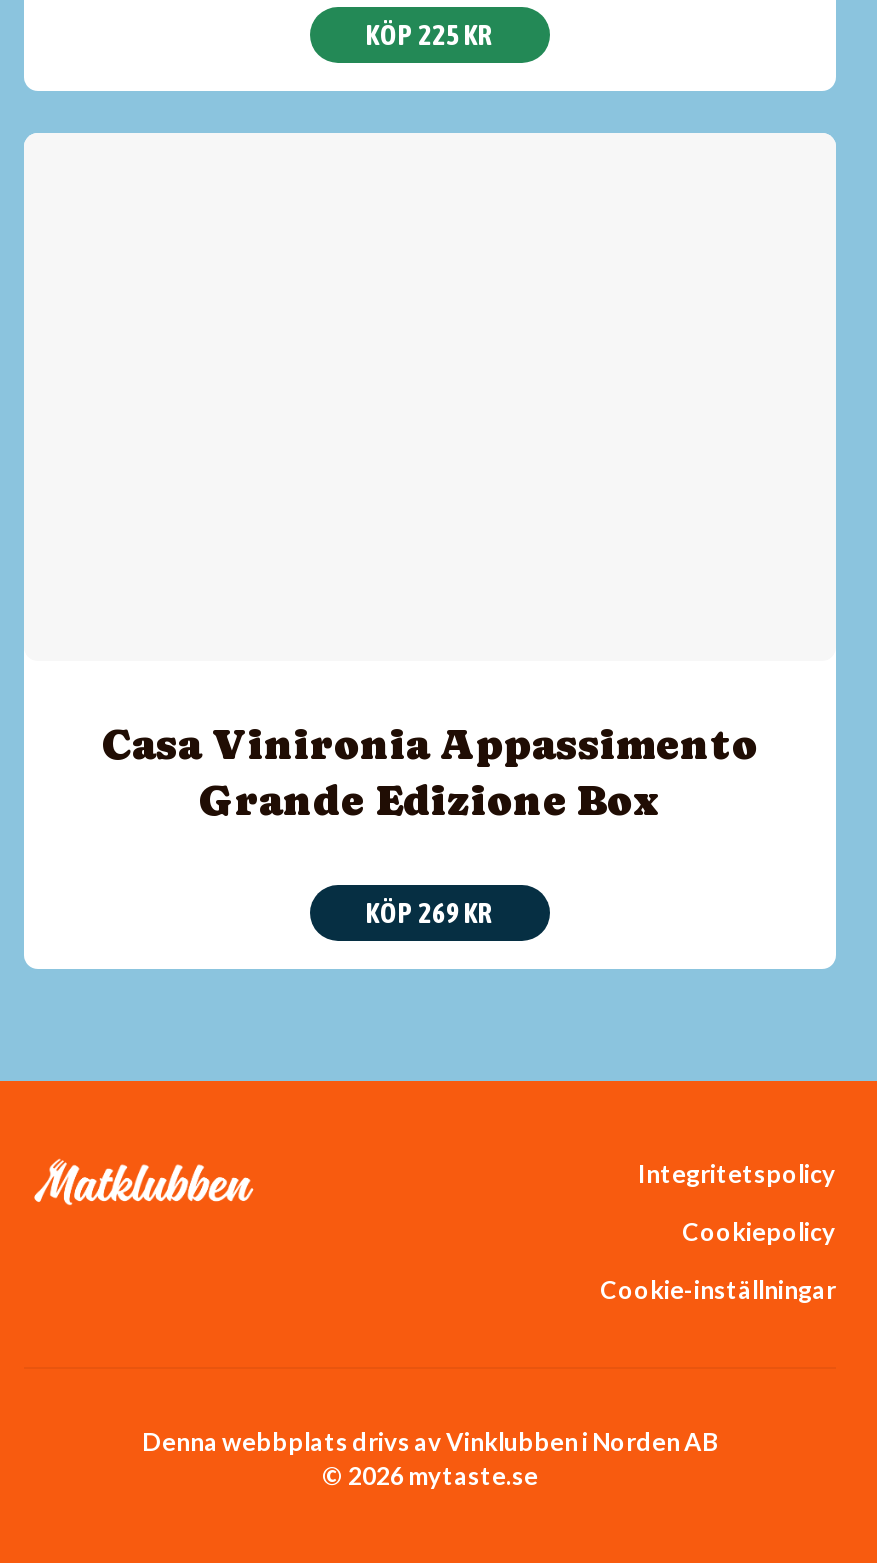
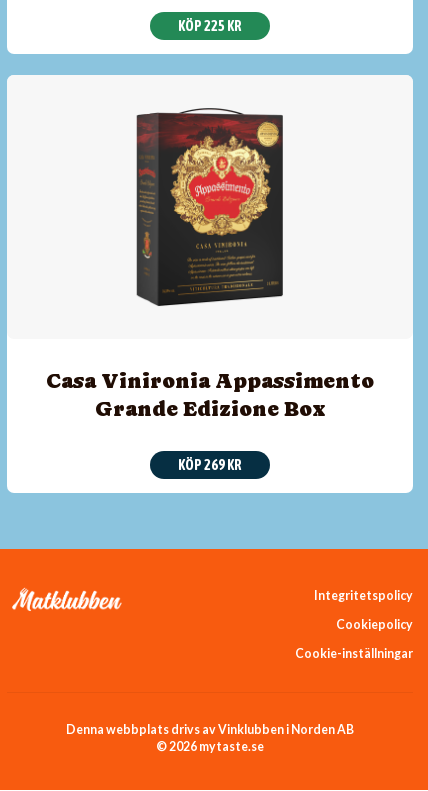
none -> [136,107,284,307] [image]

